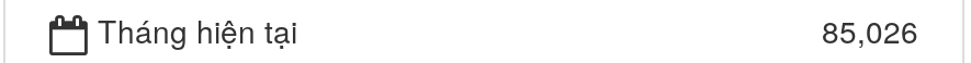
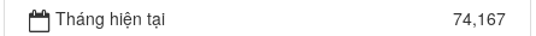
[822,10,918,53] 85,026 -> [453,7,506,31] 74,167

